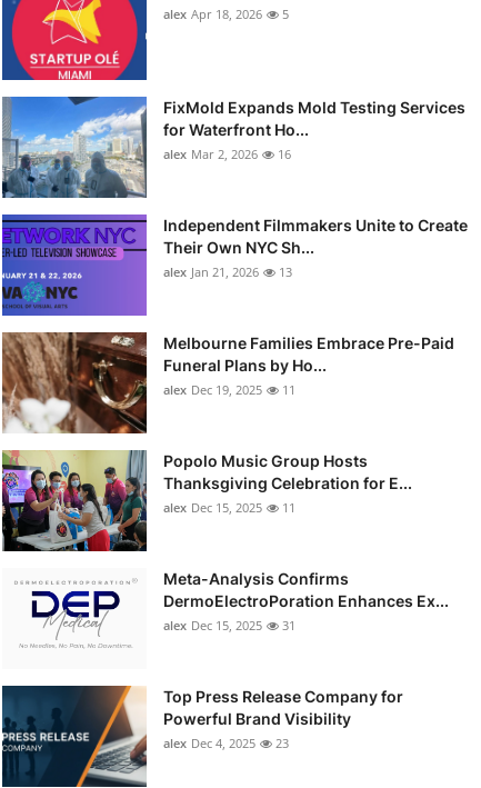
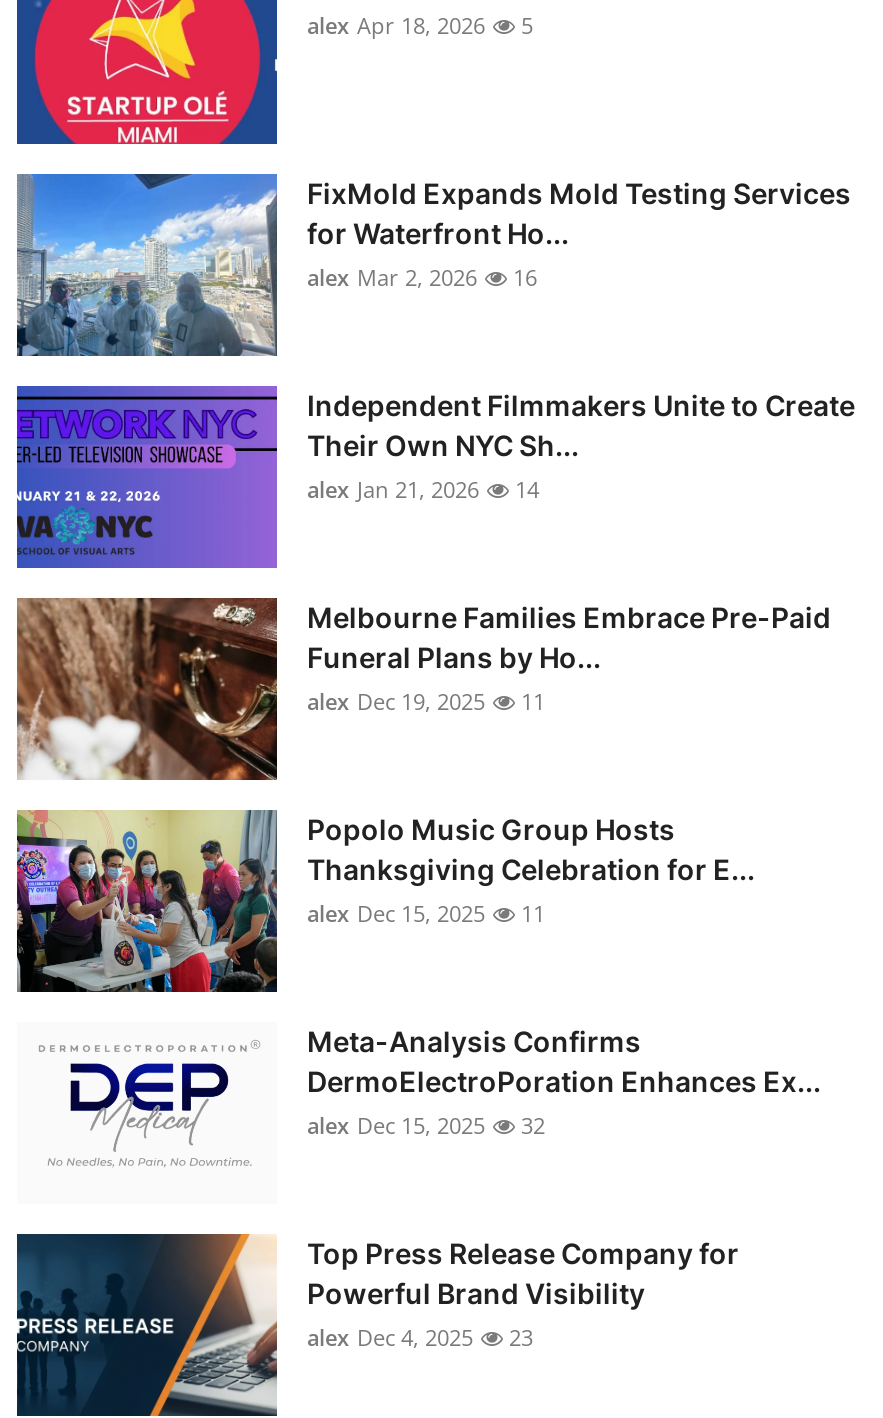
[163,263,292,280] alex Jan 21, 2026 13 -> [307,474,539,504] alex Jan 21, 2026 14
[163,617,295,634] alex Dec 15, 2025 31 -> [307,1110,545,1140] alex Dec 15, 2025 32

